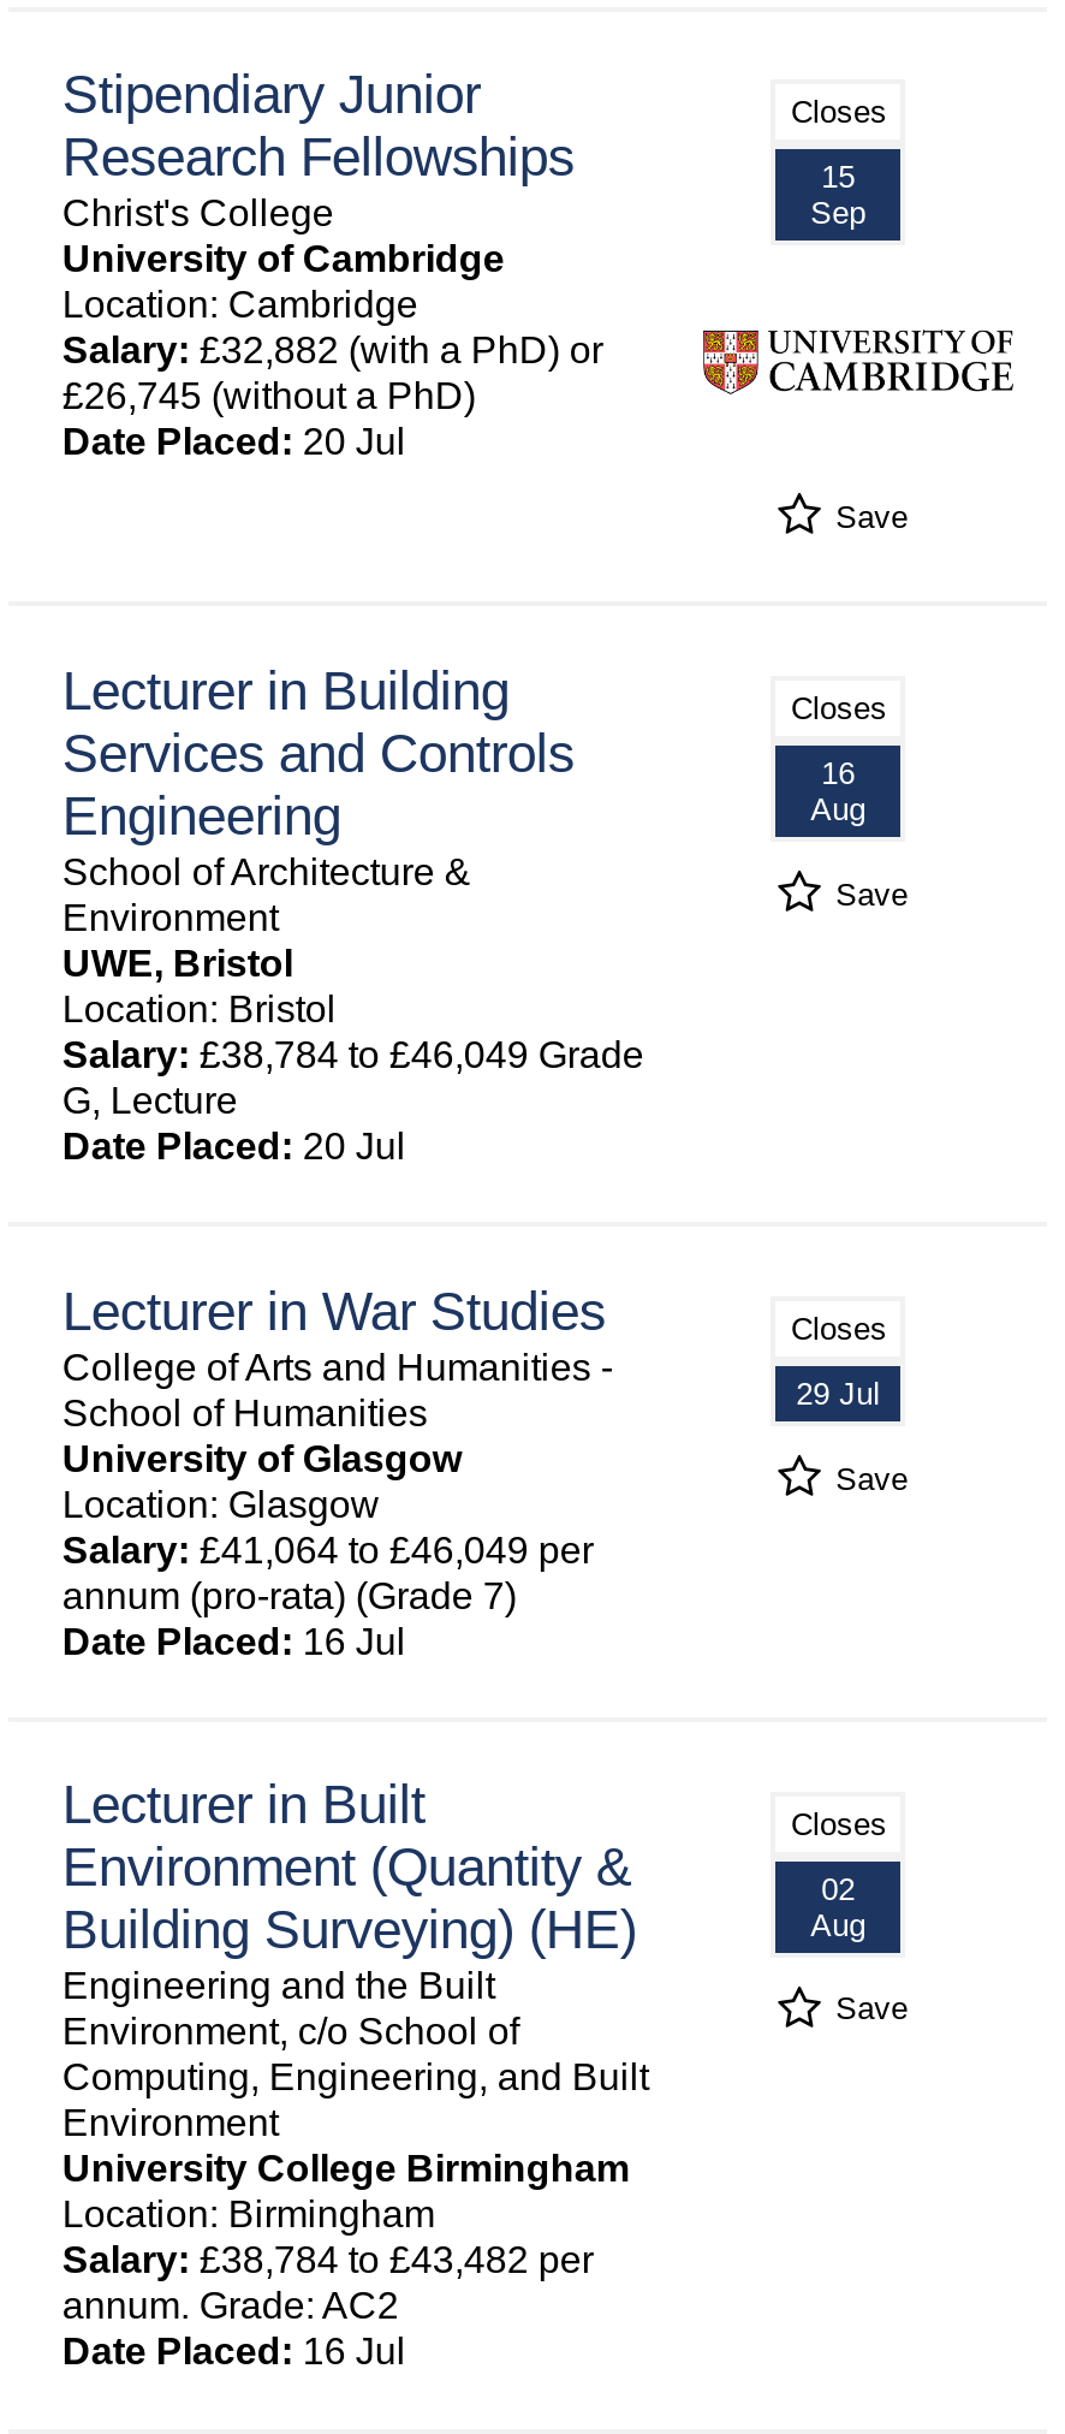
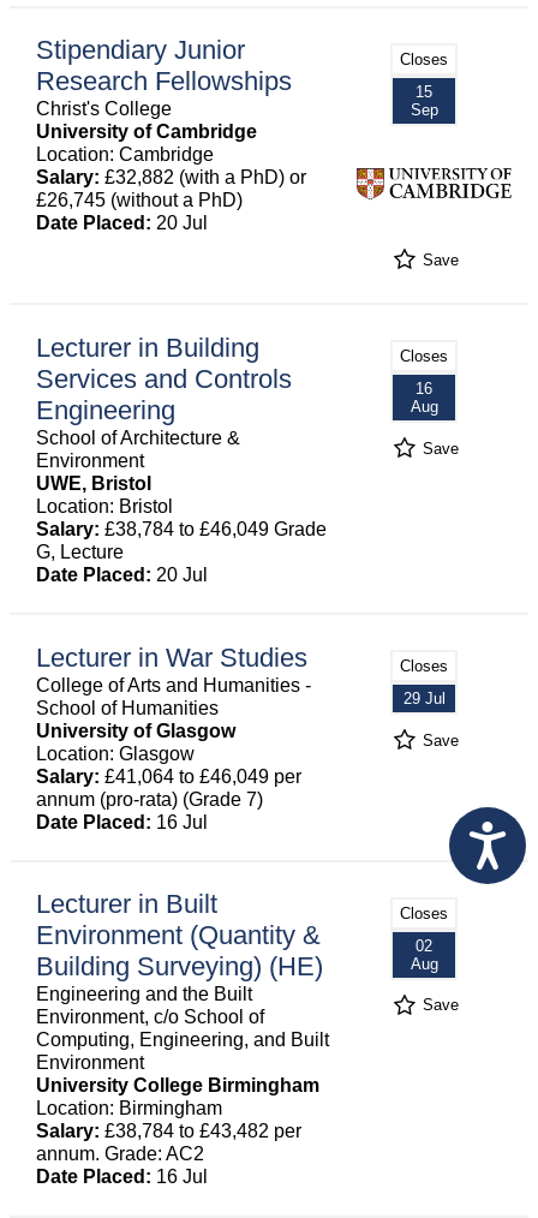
none -> [448,806,527,885] [image]

